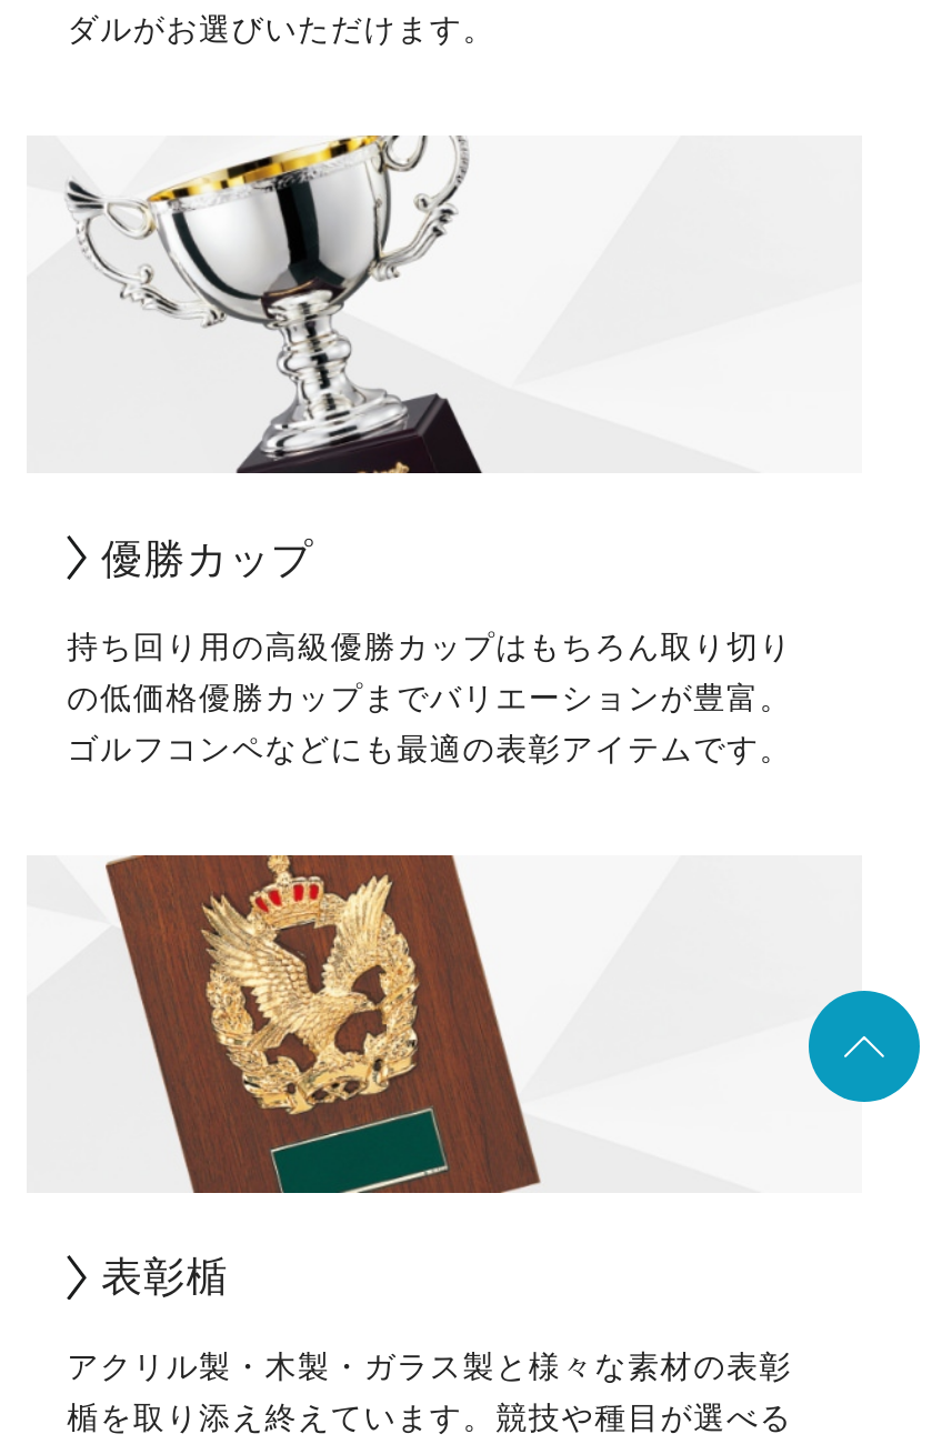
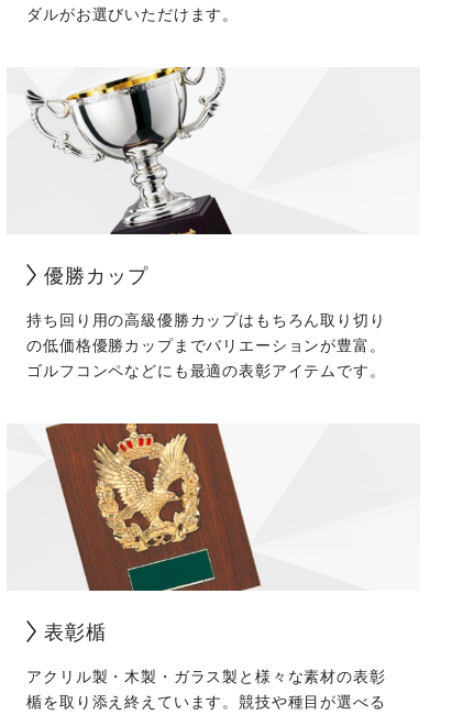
[806,989,922,1104] [image] -> none

